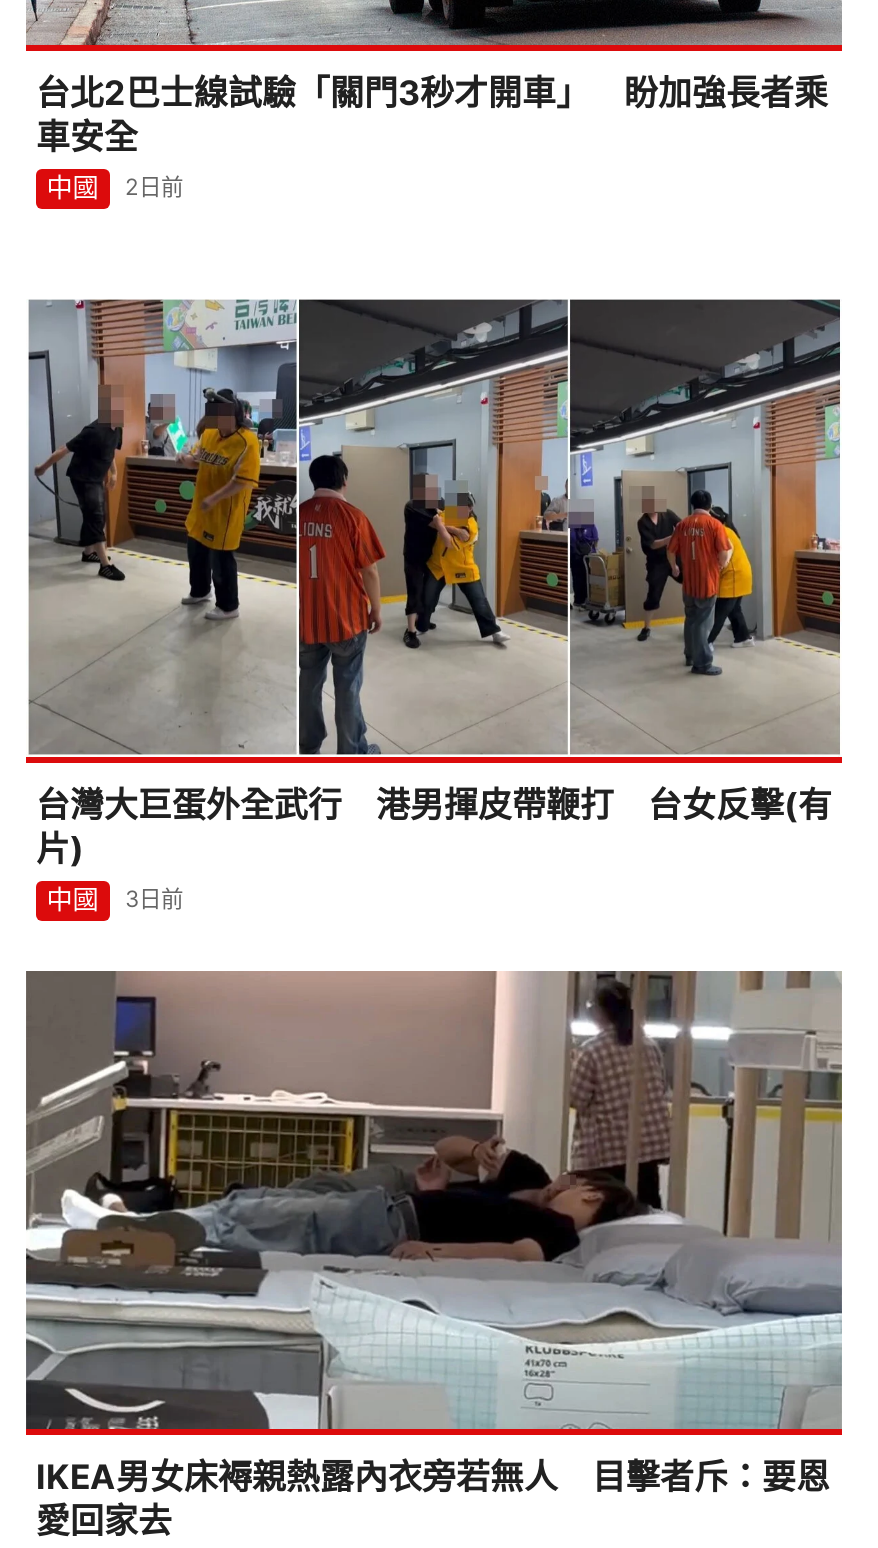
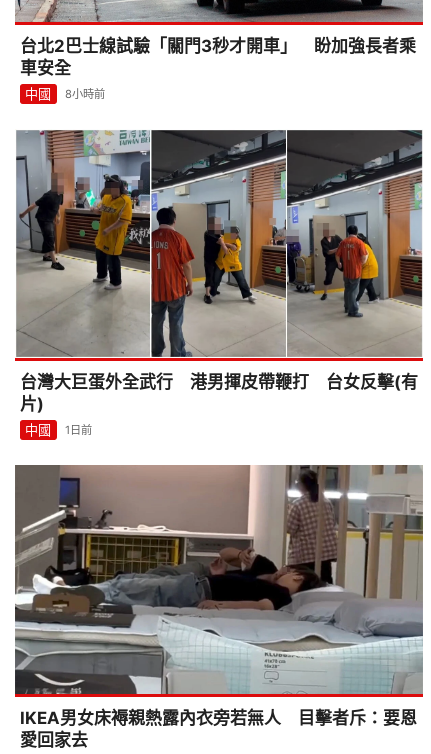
[46,171,183,203] 中國 2日前 -> [25,86,104,102] 中國 8小時前
[46,883,183,915] 中國 3日前 -> [25,422,91,438] 中國 1日前

